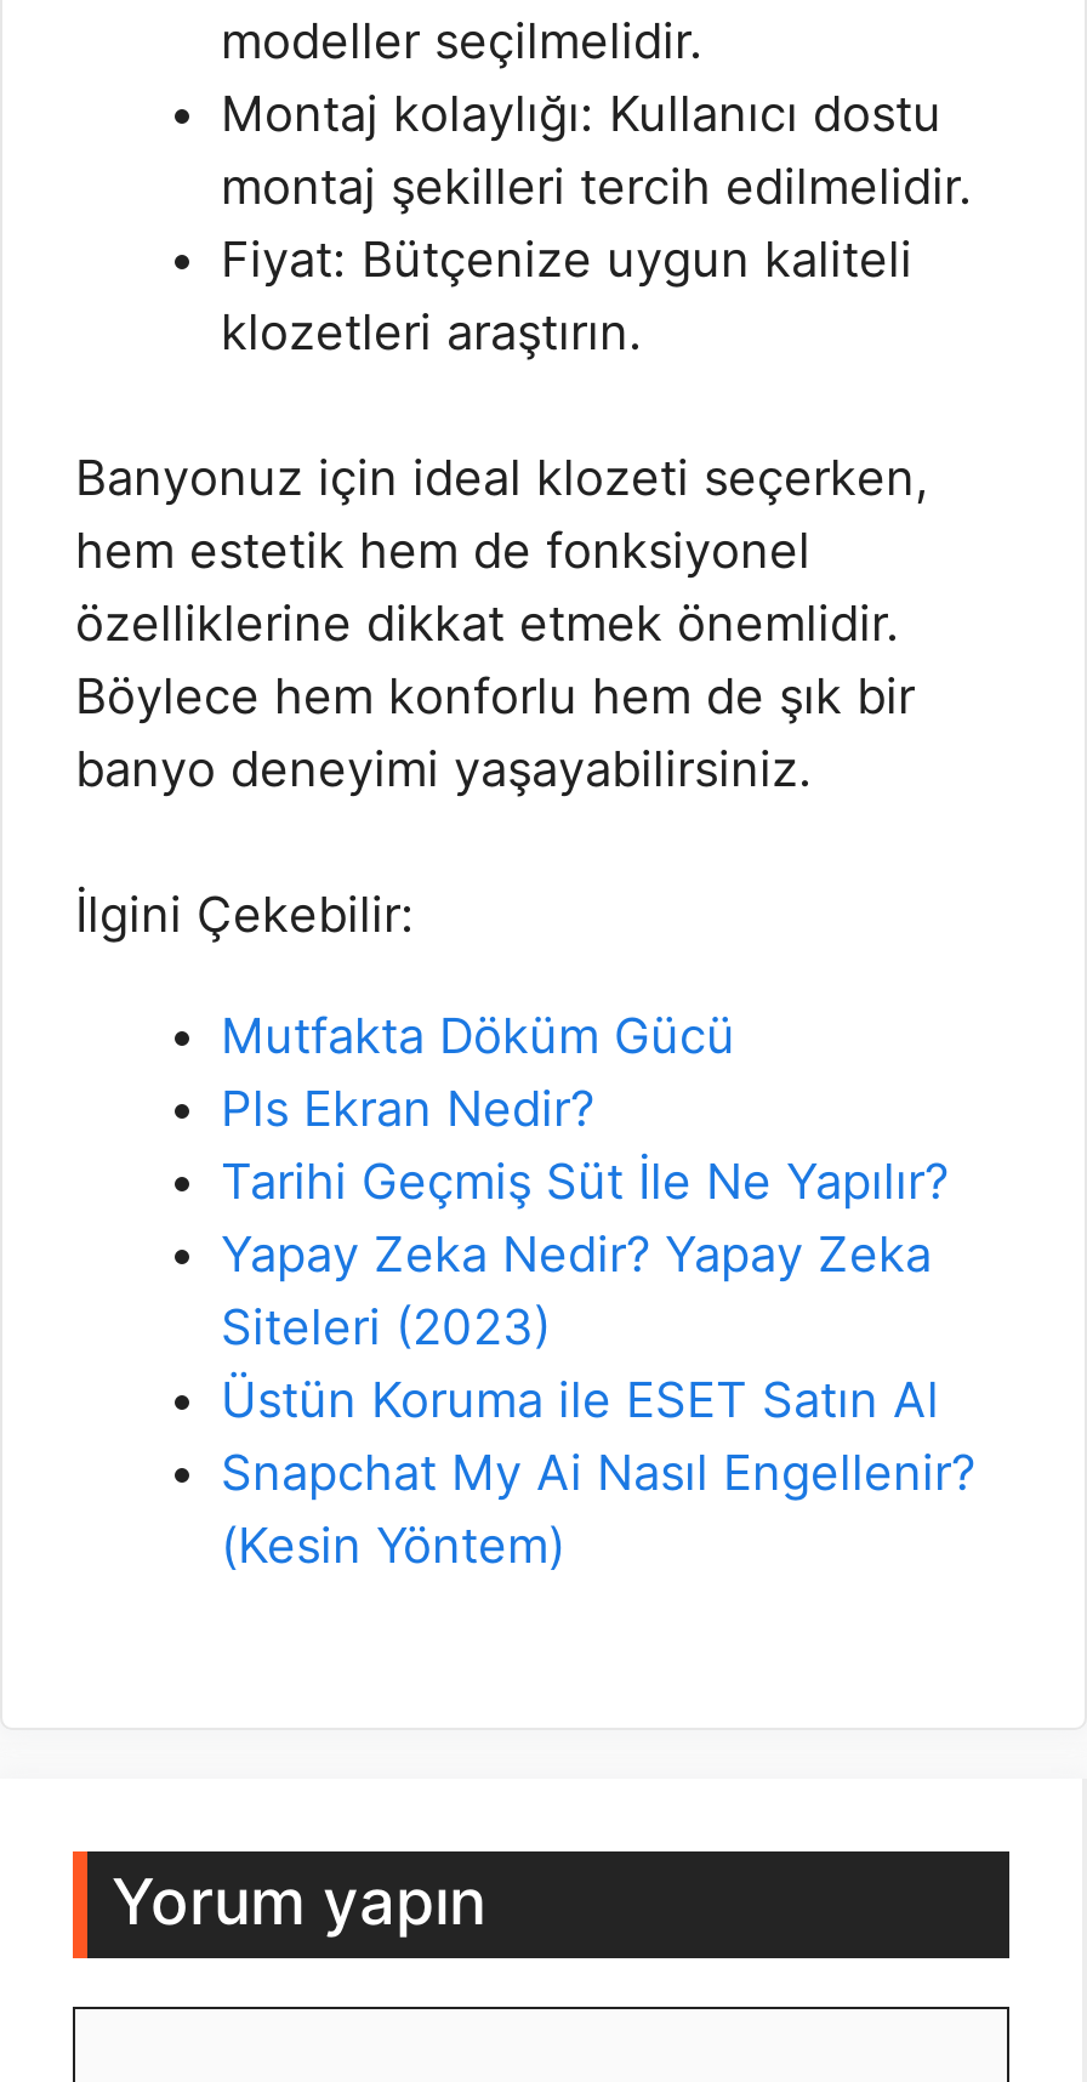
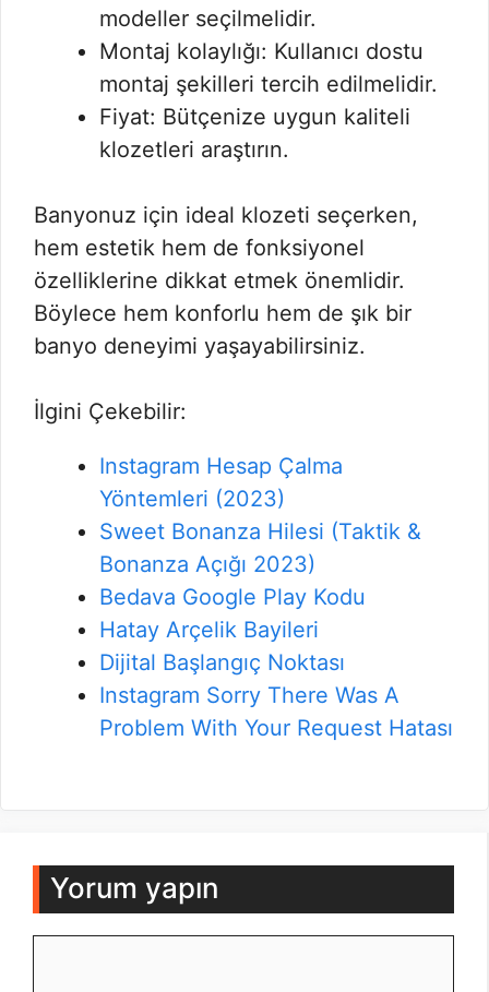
[221,1007,975,1575] Mutfakta Döküm Gücü | Pls Ekran Nedir? | Tarihi Geçmiş Süt İle Ne Yapılır? | Yapay Zeka Nedir? Yapay Zeka | Siteleri (2023) | Üstün Koruma ile ESET Satın Al | Snapchat My Ai Nasıl Engellenir? | (Kesin Yöntem) -> [99,453,453,741] Instagram Hesap Çalma | Yöntemleri (2023) | Sweet Bonanza Hilesi (Taktik & | Bonanza Açığı 2023) | Bedava Google Play Kodu | Hatay Arçelik Bayileri | Dijital Başlangıç Noktası | Instagram Sorry There Was A | Problem With Your Request Hatası

